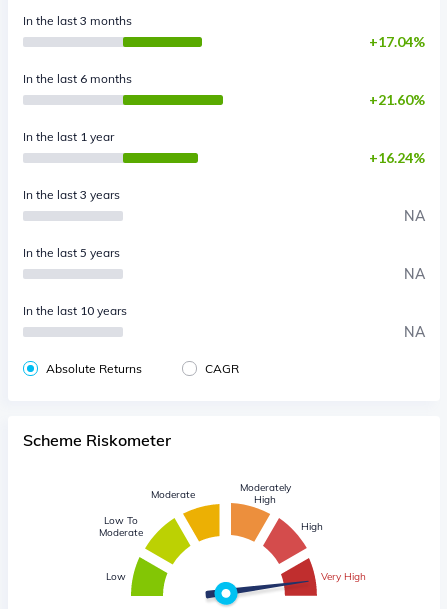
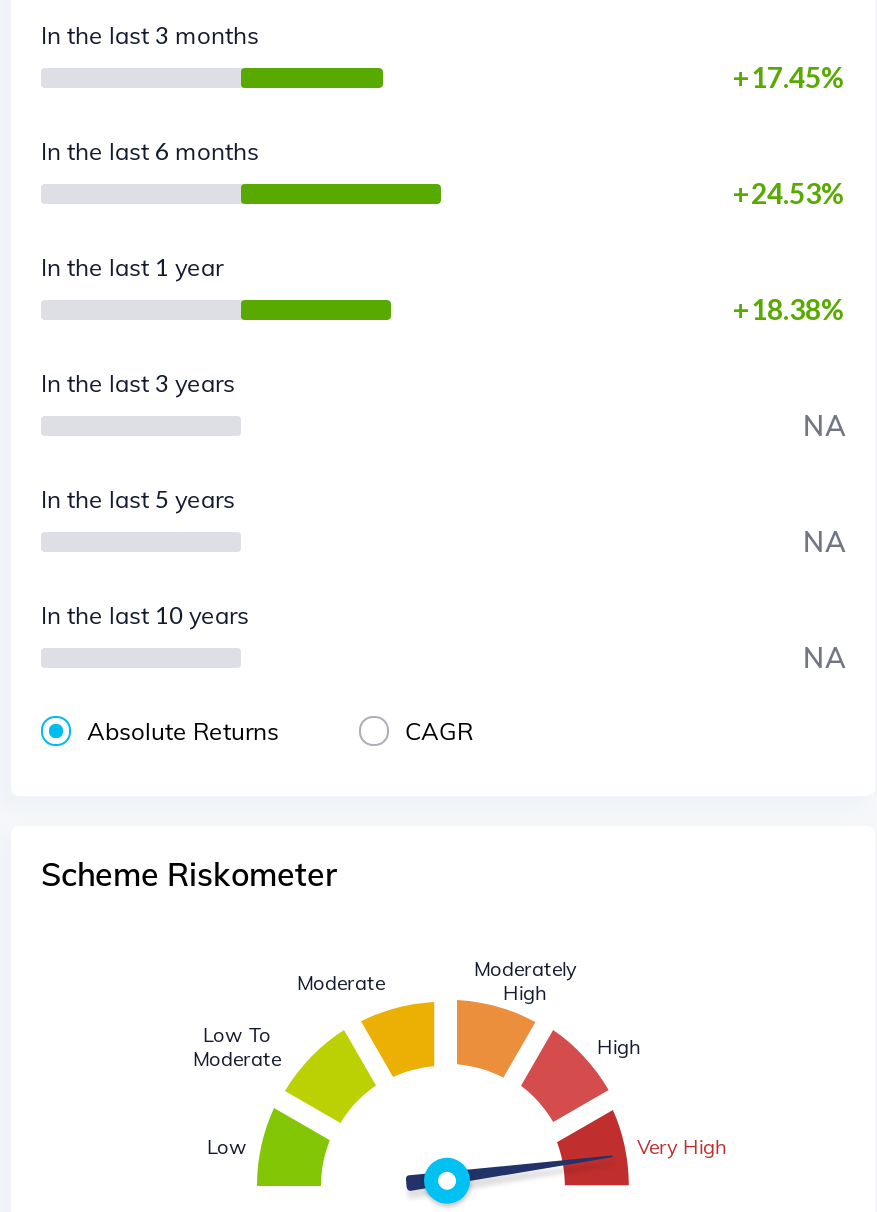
[378,33,425,51] 17.04% -> [751,60,845,96] 17.45%
[378,91,425,109] 21.60% -> [751,176,845,212] 24.53%
[378,149,425,167] 16.24% -> [751,292,845,328] 18.38%

